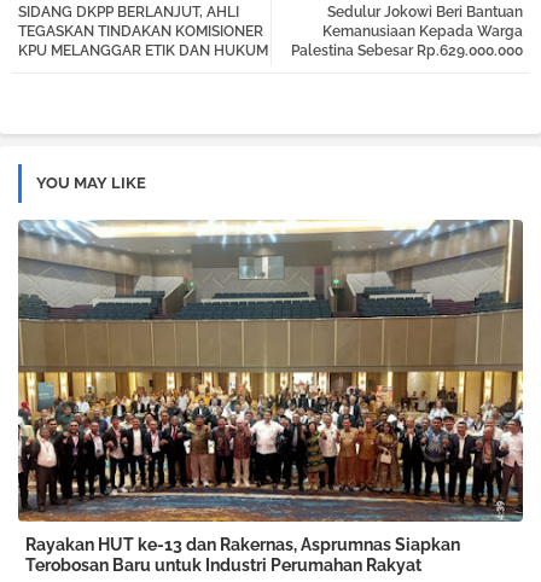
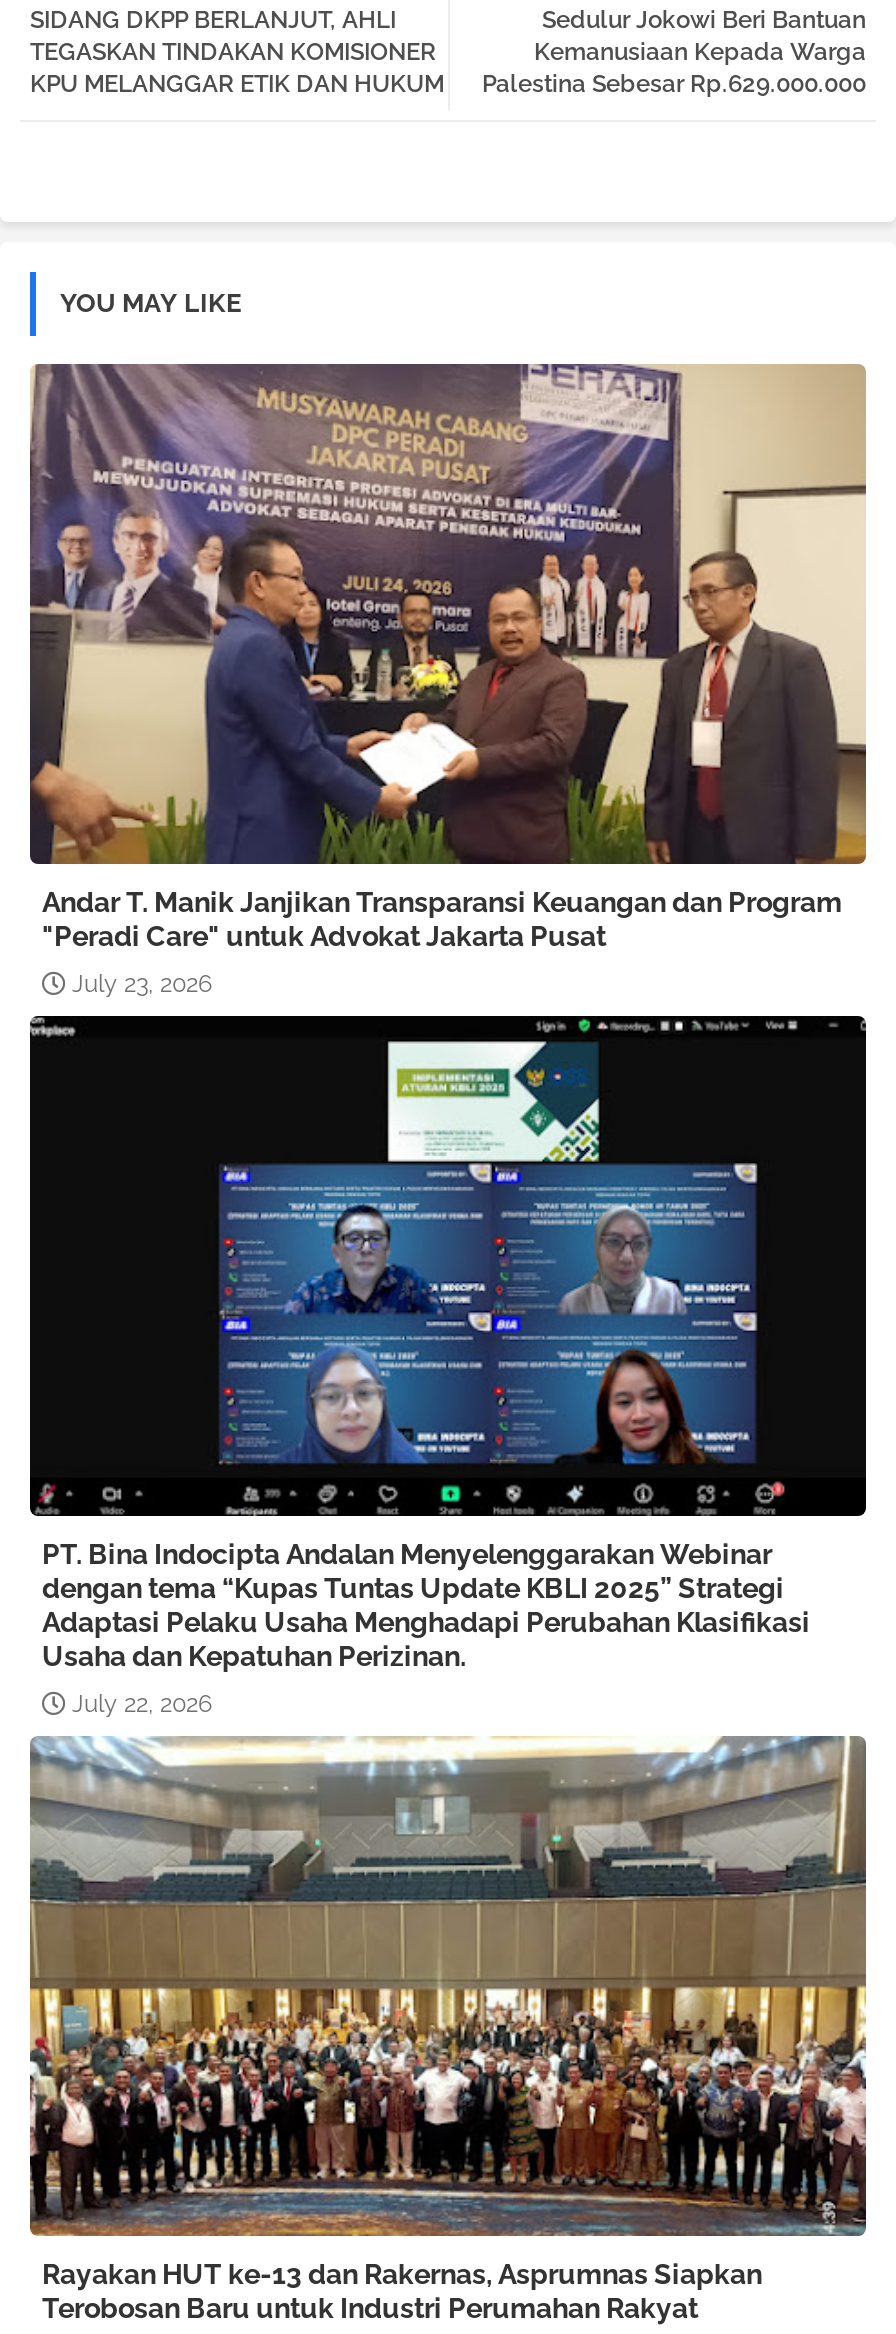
none -> [28,362,868,998] [image] | Andar T. Manik Janjikan Transparansi Keuangan dan Program | "Peradi Care" untuk Advokat Jakarta Pusat | July 23, 2026
none -> [28,1014,868,1718] [image] | PT. Bina Indocipta Andalan Menyelenggarakan Webinar | dengan tema “Kupas Tuntas Update KBLI 2025” Strategi | Adaptasi Pelaku Usaha Menghadapi Perubahan Klasifikasi | Usaha dan Kepatuhan Perizinan. | July 22, 2026

